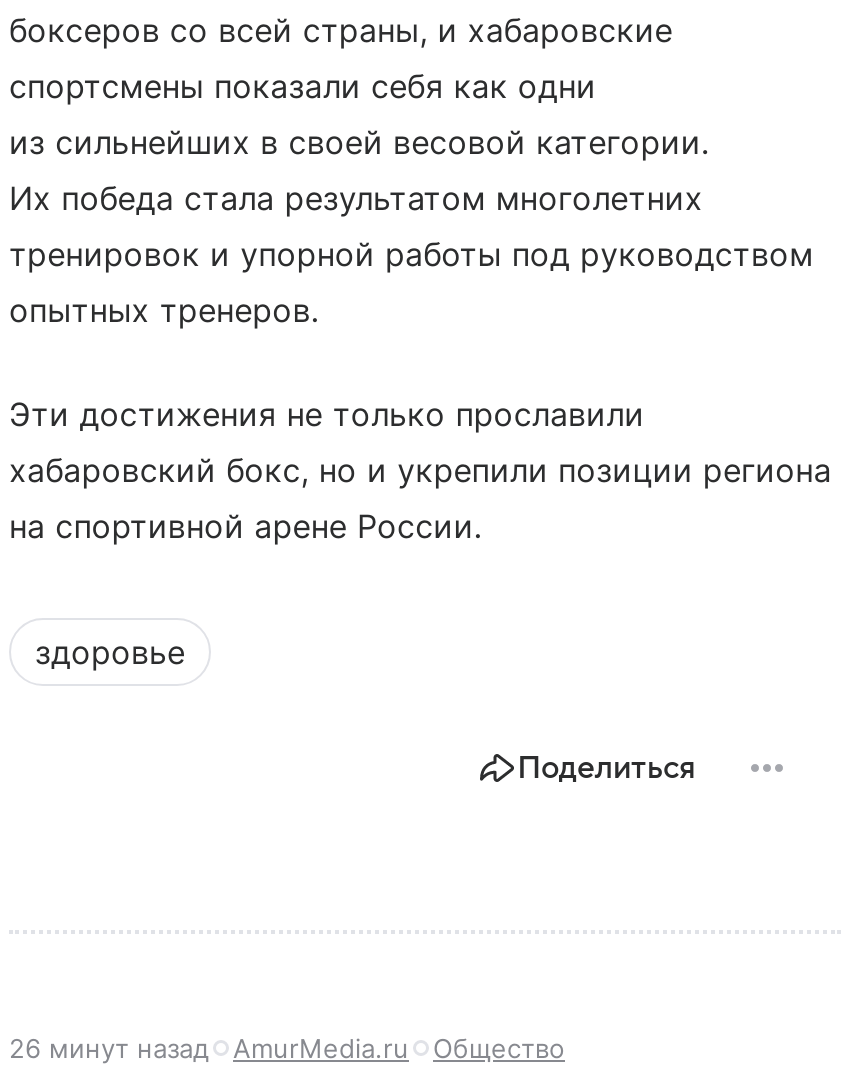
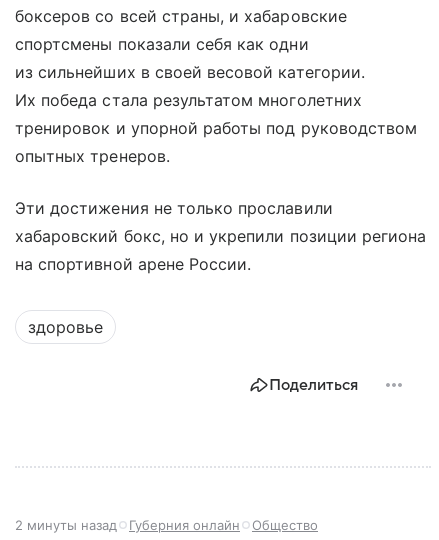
[9,1031,409,1063] 26 минут назад | AmurMedia.ru -> [15,517,240,533] 2 минуты назад | Губерния онлайн

